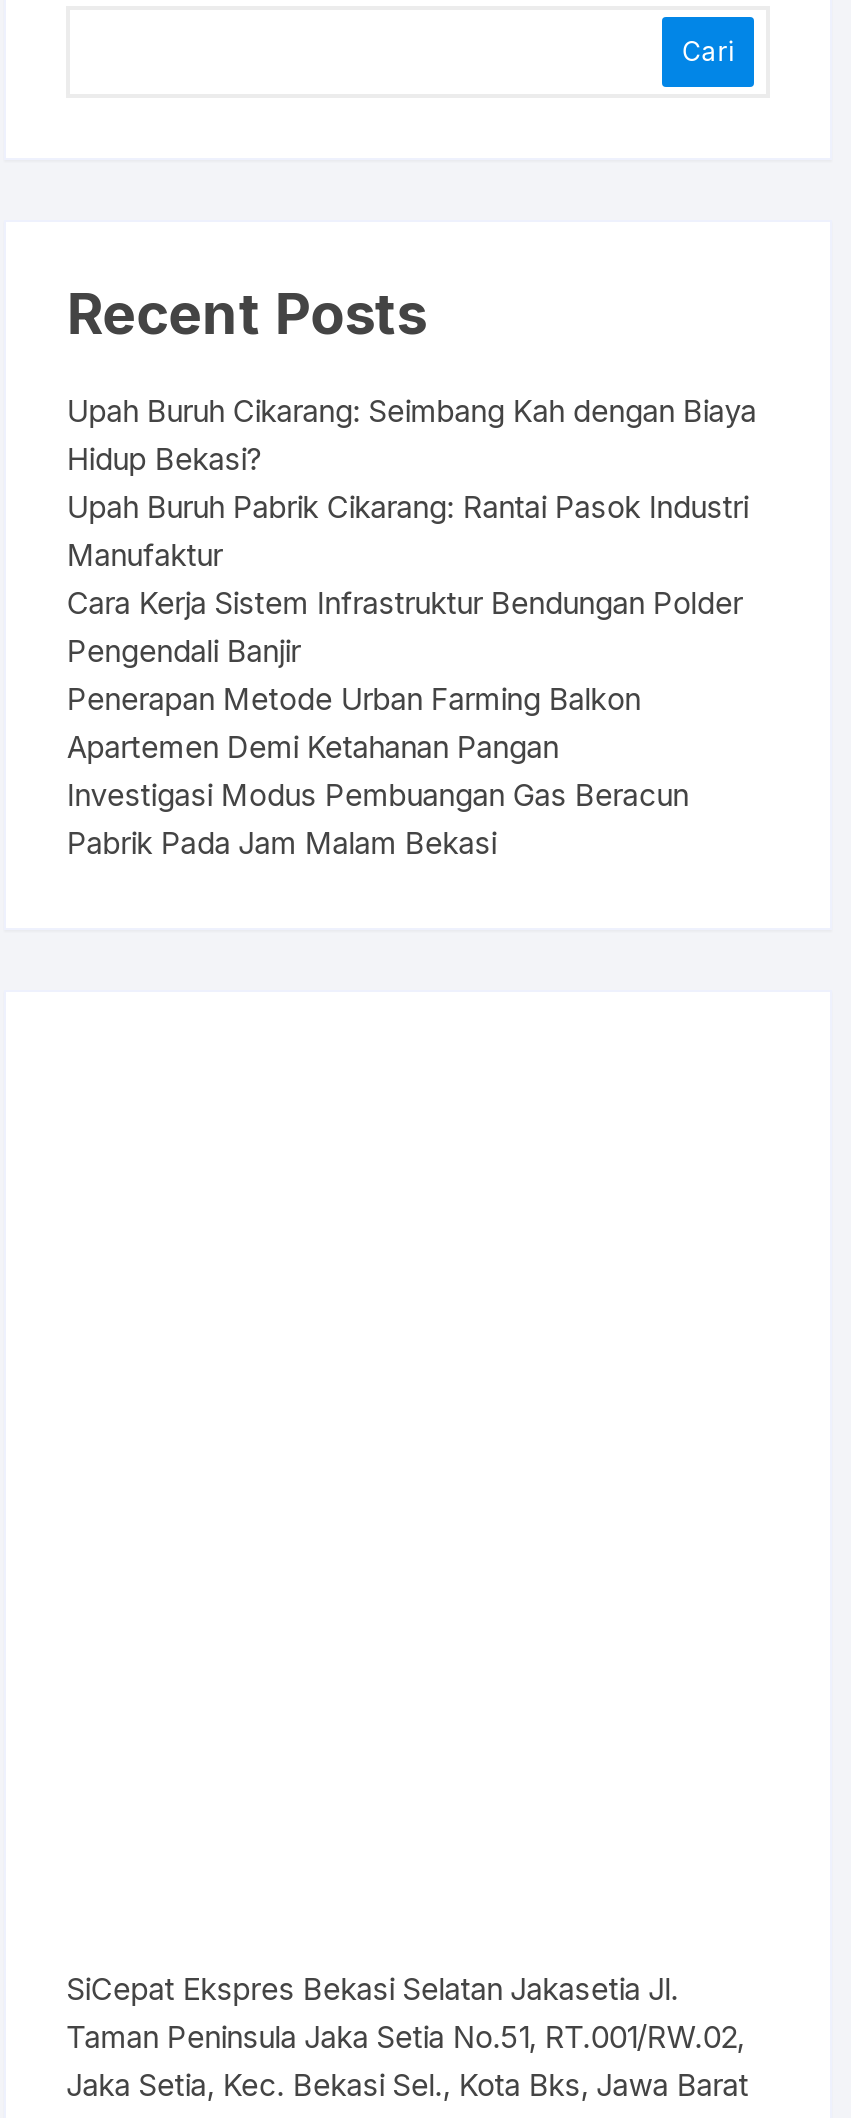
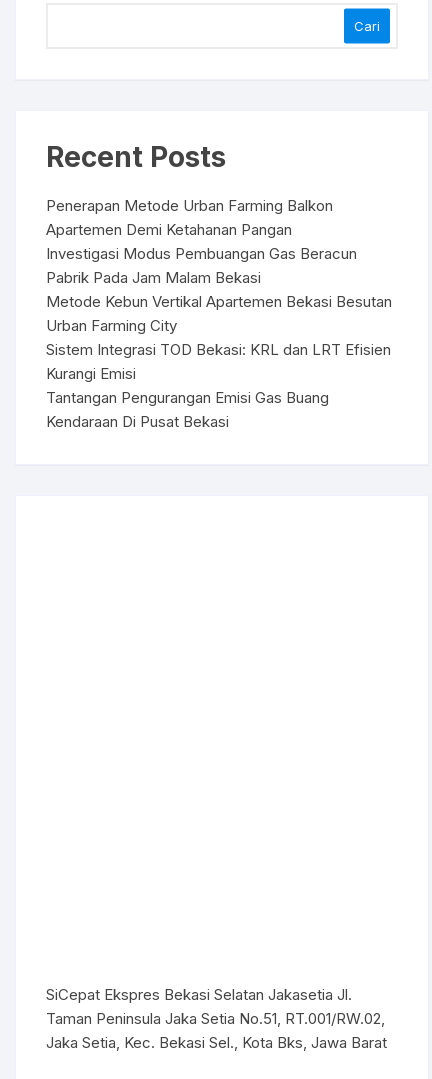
[66,393,756,671] Upah Buruh Cikarang: Seimbang Kah dengan Biaya | Hidup Bekasi? | Upah Buruh Pabrik Cikarang: Rantai Pasok Industri | Manufaktur | Cara Kerja Sistem Infrastruktur Bendungan Polder | Pengendali Banjir -> none
moved [66,681,688,863] -> [46,196,357,287]: Penerapan Metode Urban Farming Balkon | Apartemen Demi Ketahanan Pangan | Investigasi Modus Pembuangan Gas Beracun | Pabrik Pada Jam Malam Bekasi
none -> [46,292,392,431] Metode Kebun Vertikal Apartemen Bekasi Besutan | Urban Farming City | Sistem Integrasi TOD Bekasi: KRL dan LRT Efisien | Kurangi Emisi | Tantangan Pengurangan Emisi Gas Buang | Kendaraan Di Pusat Bekasi

